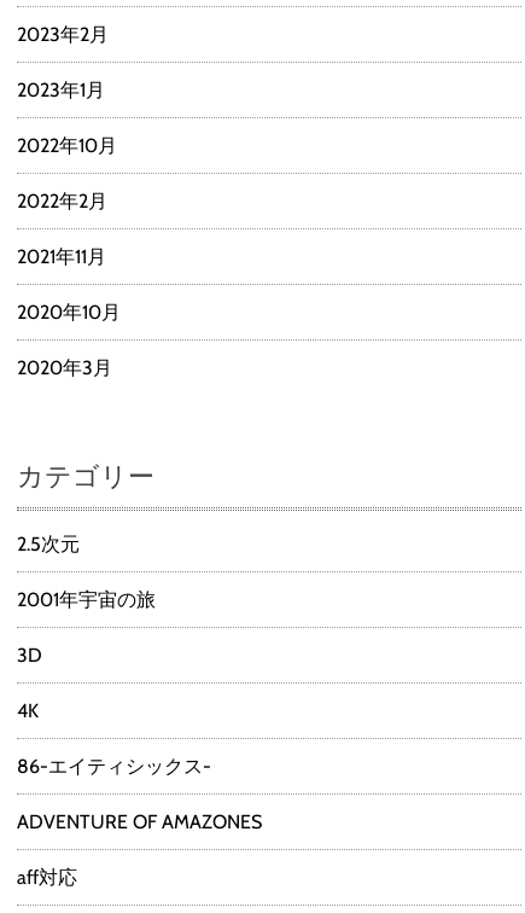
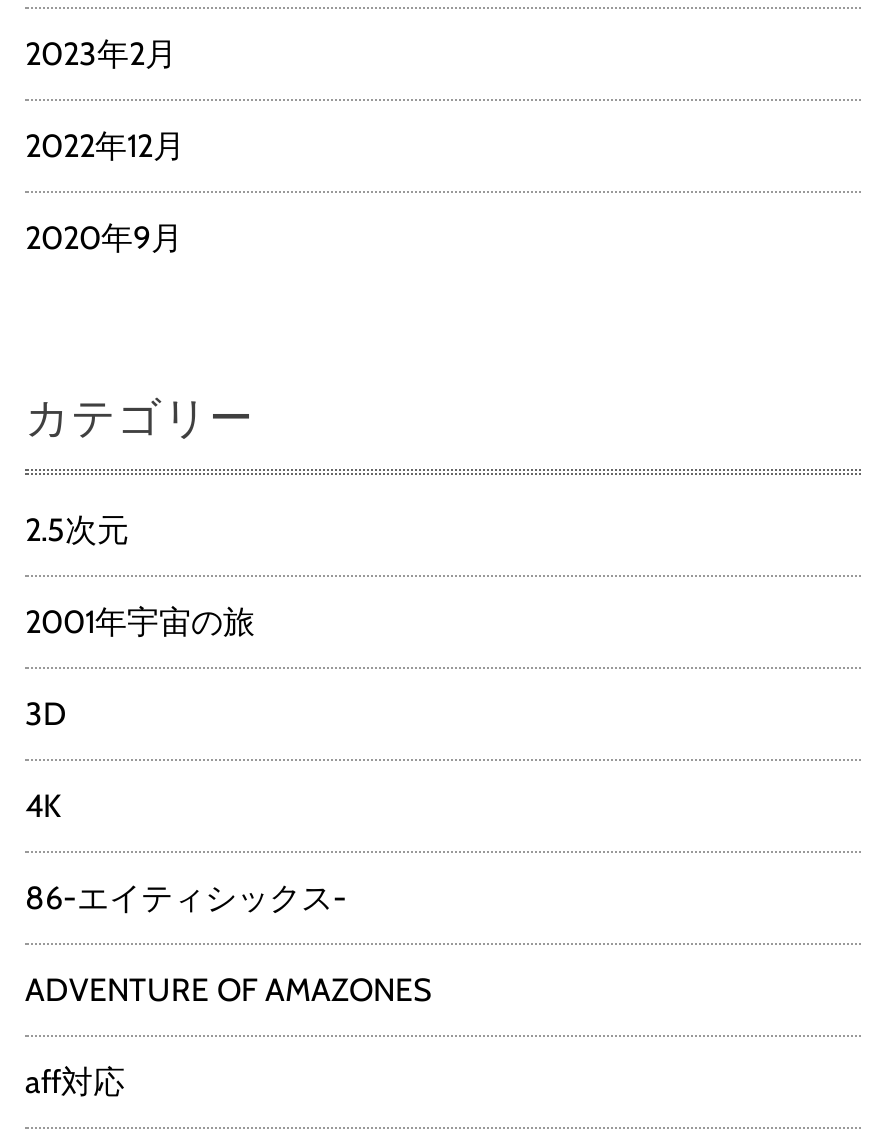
[17,78,121,379] 2023年1月 | 2022年10月 | 2022年2月 | 2021年11月 | 2020年10月 | 2020年3月 -> [25,127,185,257] 2022年12月 | 2020年9月

